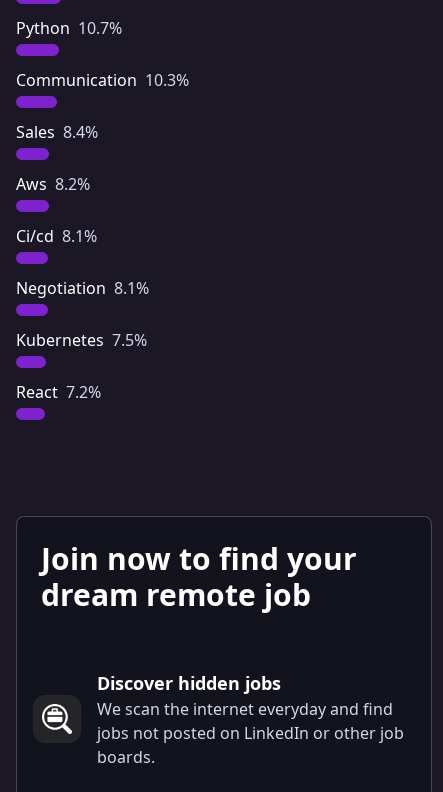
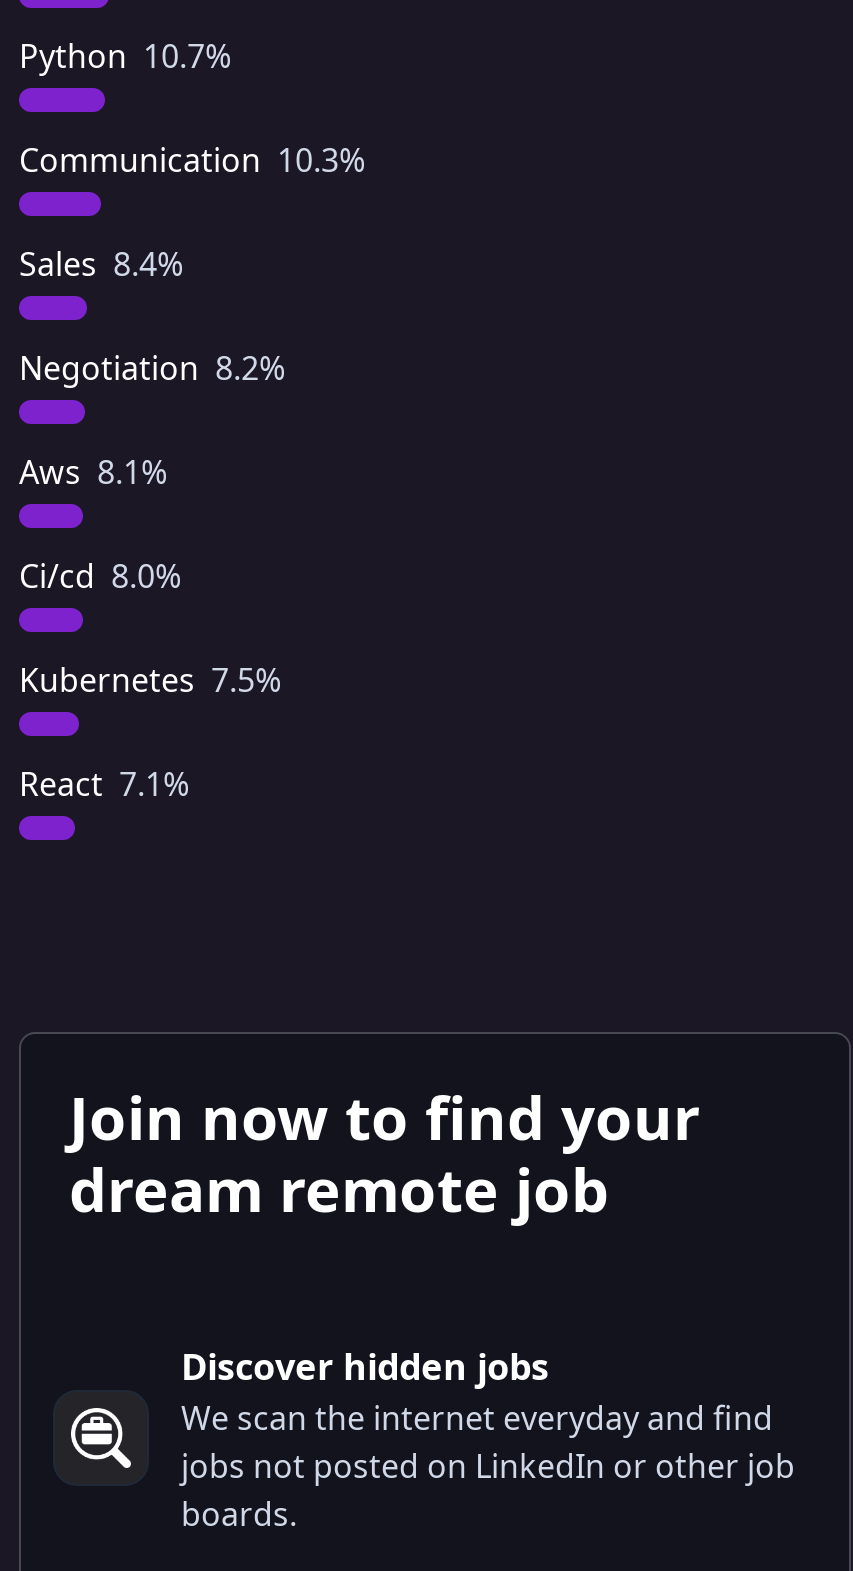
[16,173,90,195] Aws 8.2% -> [19,346,285,390] Negotiation 8.2%
[16,225,97,247] Ci/cd 8.1% -> [19,450,167,494] Aws 8.1%
[16,277,149,299] Negotiation 8.1% -> [19,554,181,598] Ci/cd 8.0%
[16,381,101,403] React 7.2% -> [19,762,189,806] React 7.1%

